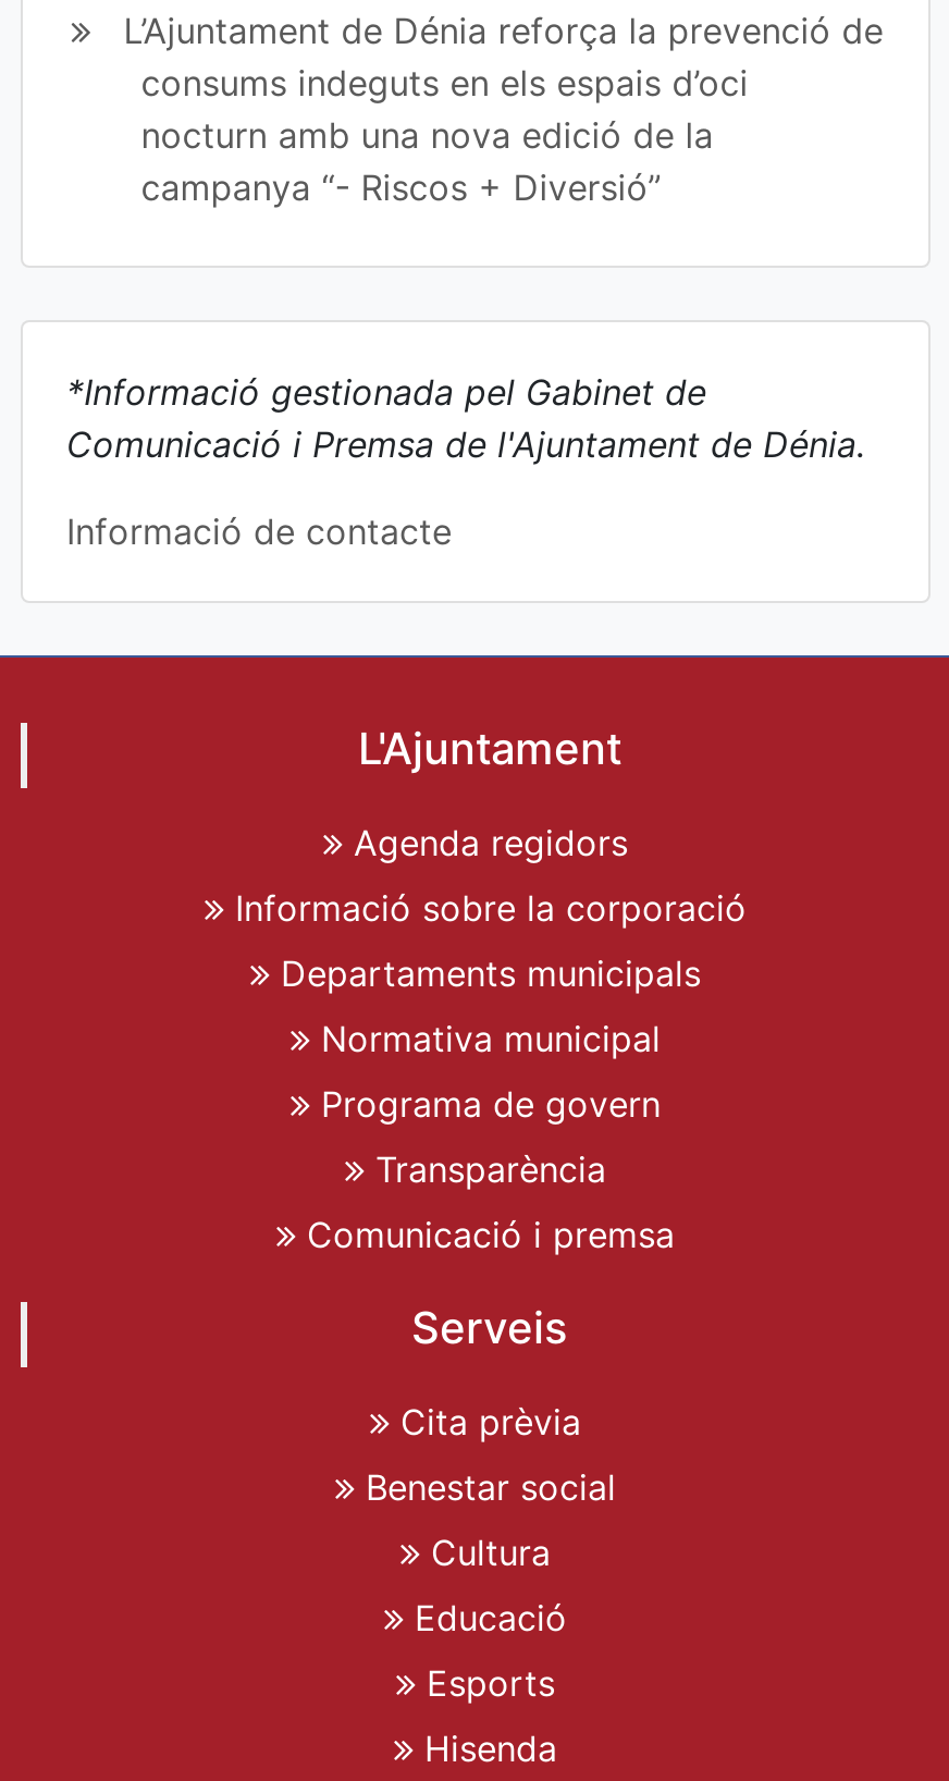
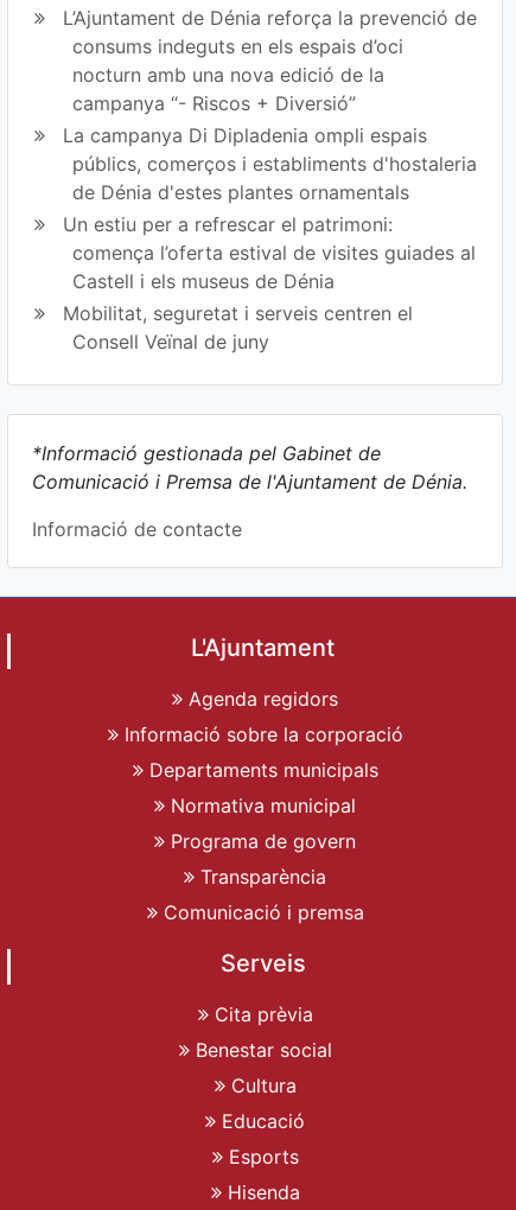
none -> [63,123,477,354] La campanya Di Dipladenia ompli espais | públics, comerços i establiments d'hostaleria | de Dénia d'estes plantes ornamentals | Un estiu per a refrescar el patrimoni: | comença l’oferta estival de visites guiades al | Castell i els museus de Dénia | Mobilitat, seguretat i serveis centren el | Consell Veïnal de juny

